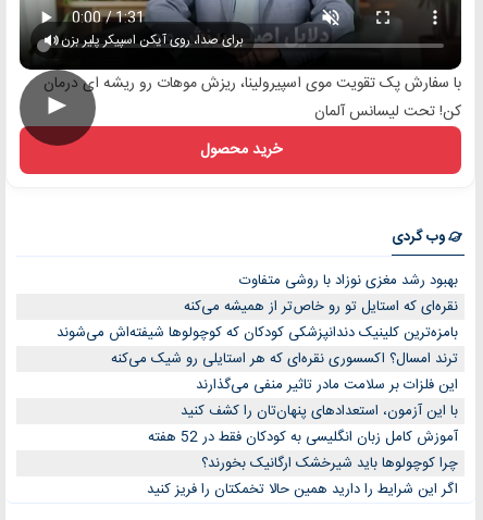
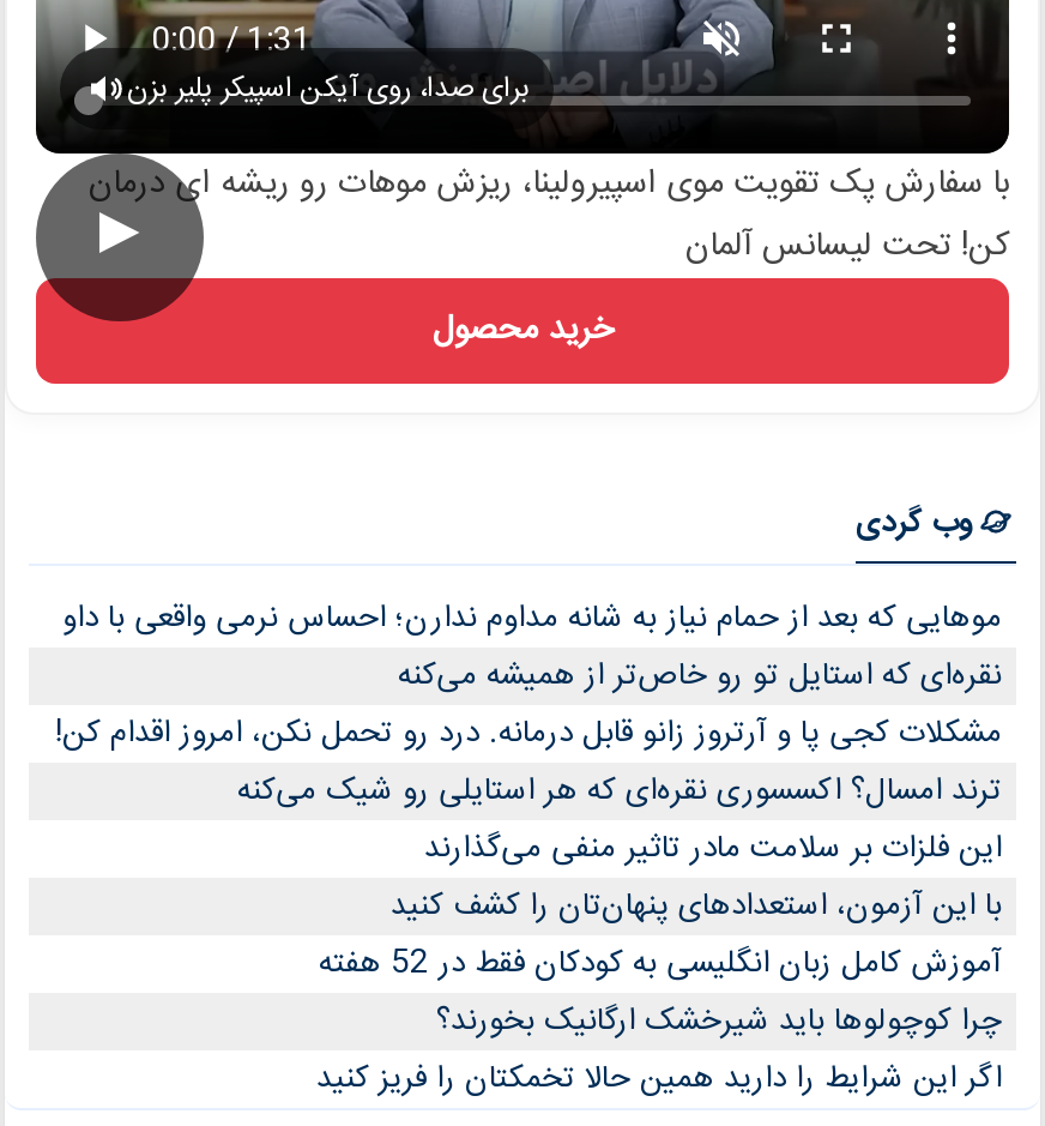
[239,269,458,293] بهبود رشد مغزی نوزاد با روشی متفاوت -> [62,592,1002,645] موهایی که بعد از حمام نیاز به شانه مداوم ندارن؛ احساس نرمی واقعی با داو
[57,321,458,345] بامزه‌ترین کلینیک دندانپزشکی کودکان که کوچولوها شیفته‌اش می‌شوند -> [55,707,1002,760] مشکلات کجی پا و آرتروز زانو قابل درمانه. درد رو تحمل نکن، امروز اقدام کن!

